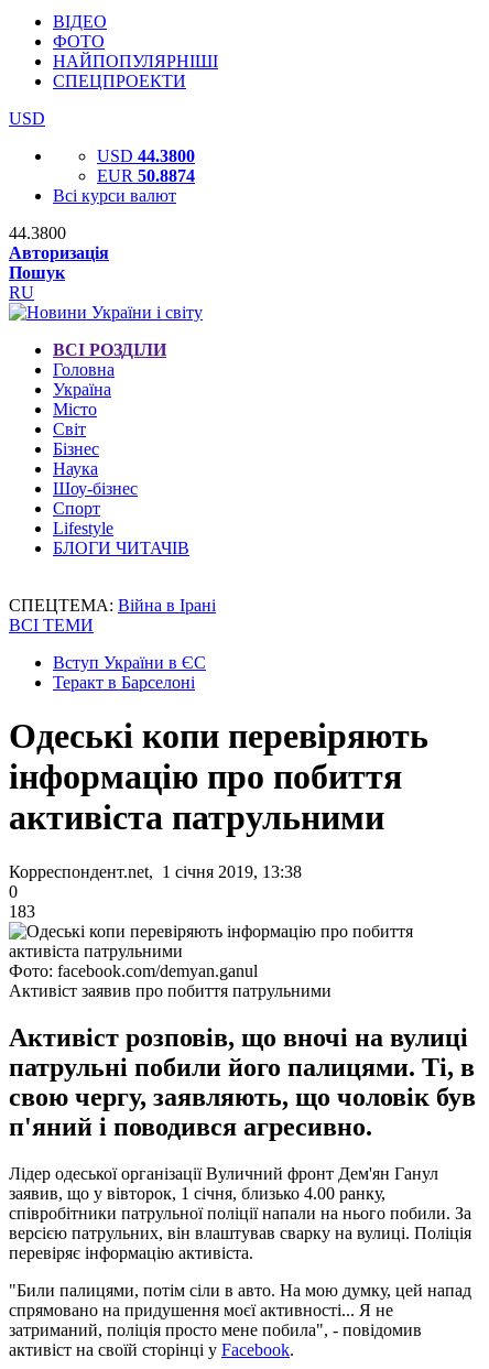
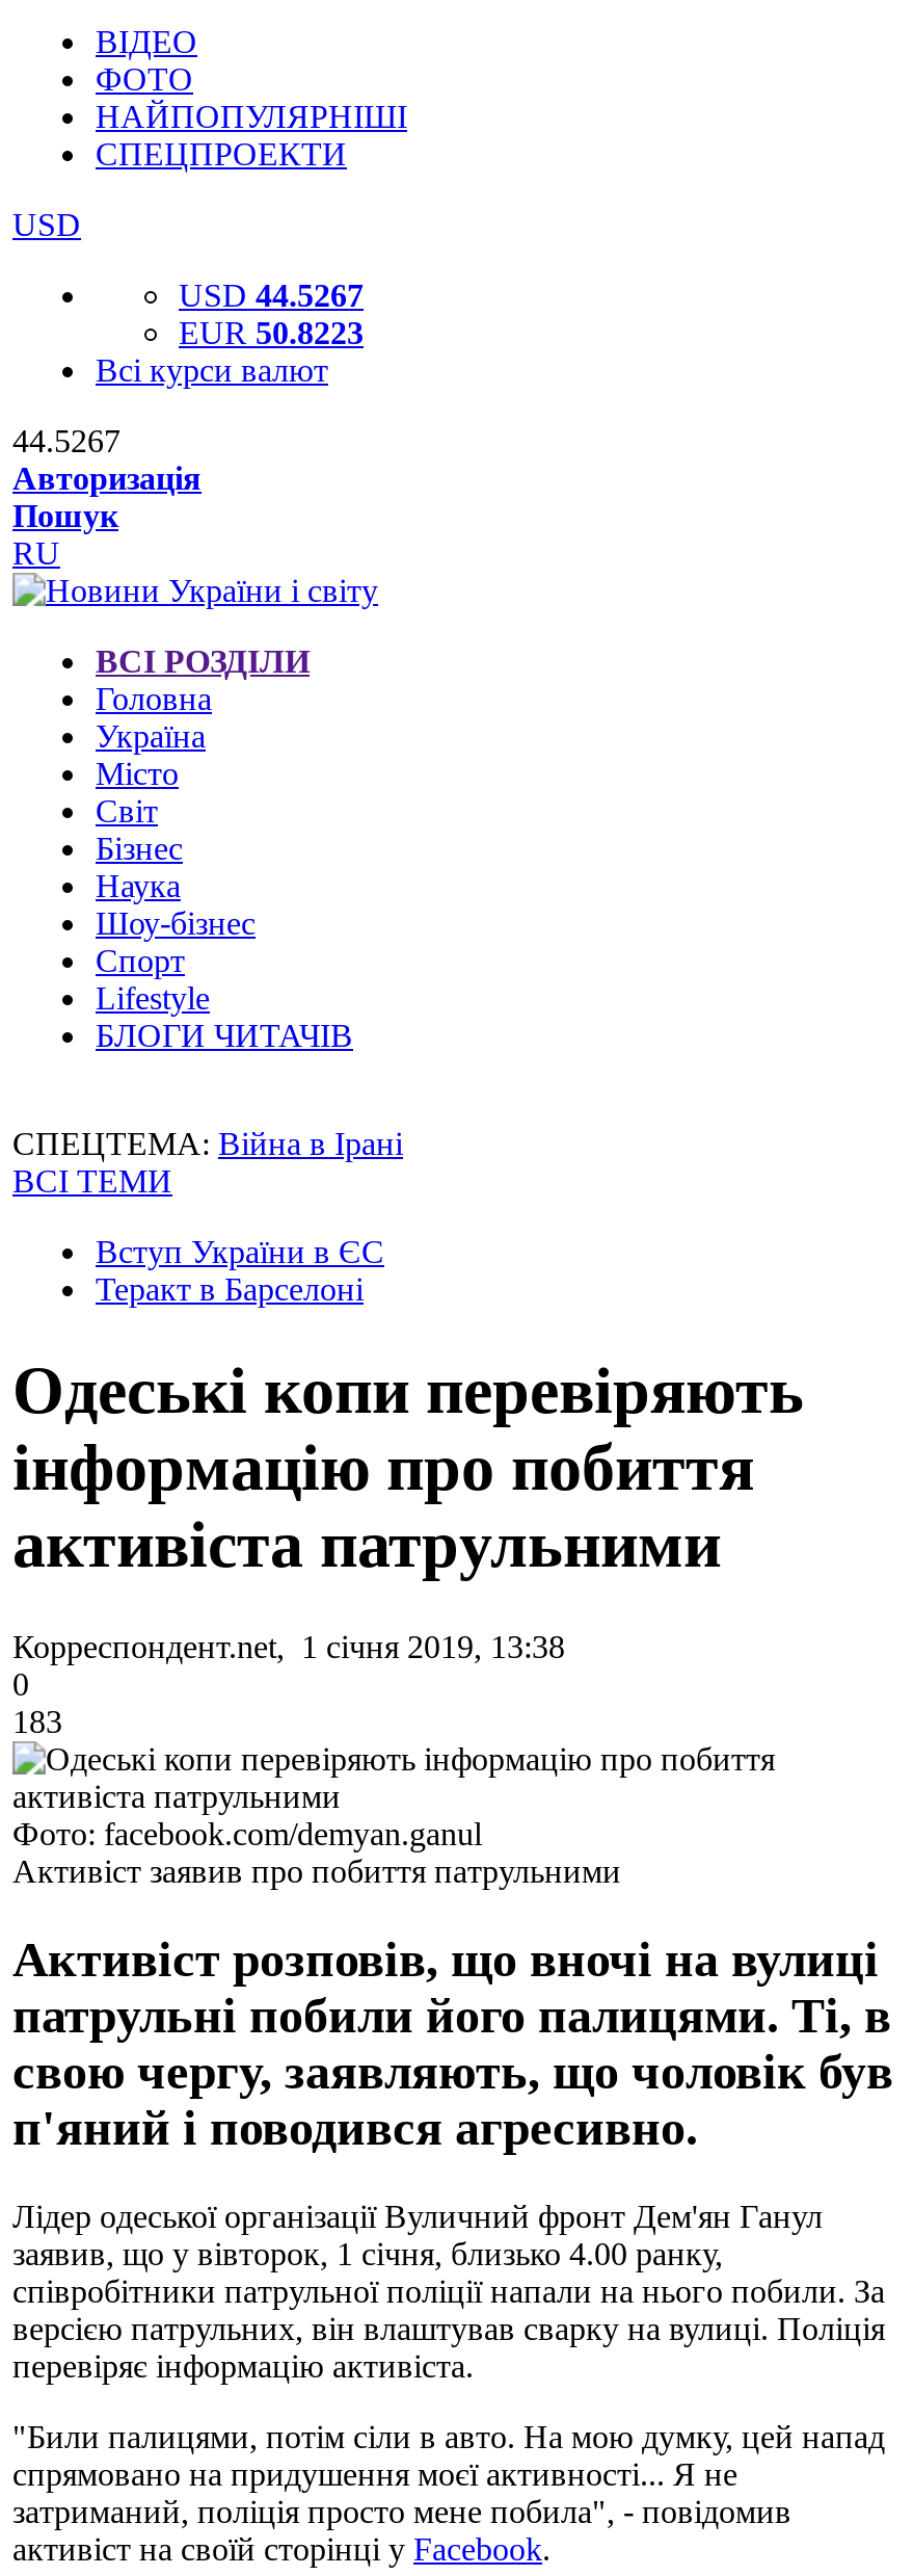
[97,146,195,165] USD 44.3800 -> [179,278,364,313] USD 44.5267
[97,166,195,185] EUR 50.8874 -> [179,315,364,350] EUR 50.8223
[9,224,66,242] 44.3800 -> [12,423,120,458] 44.5267

